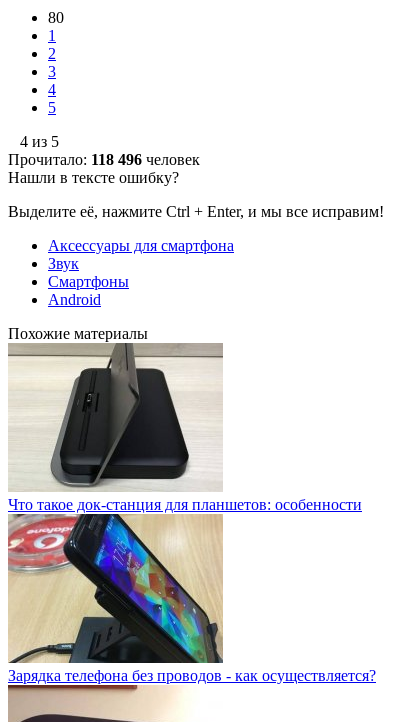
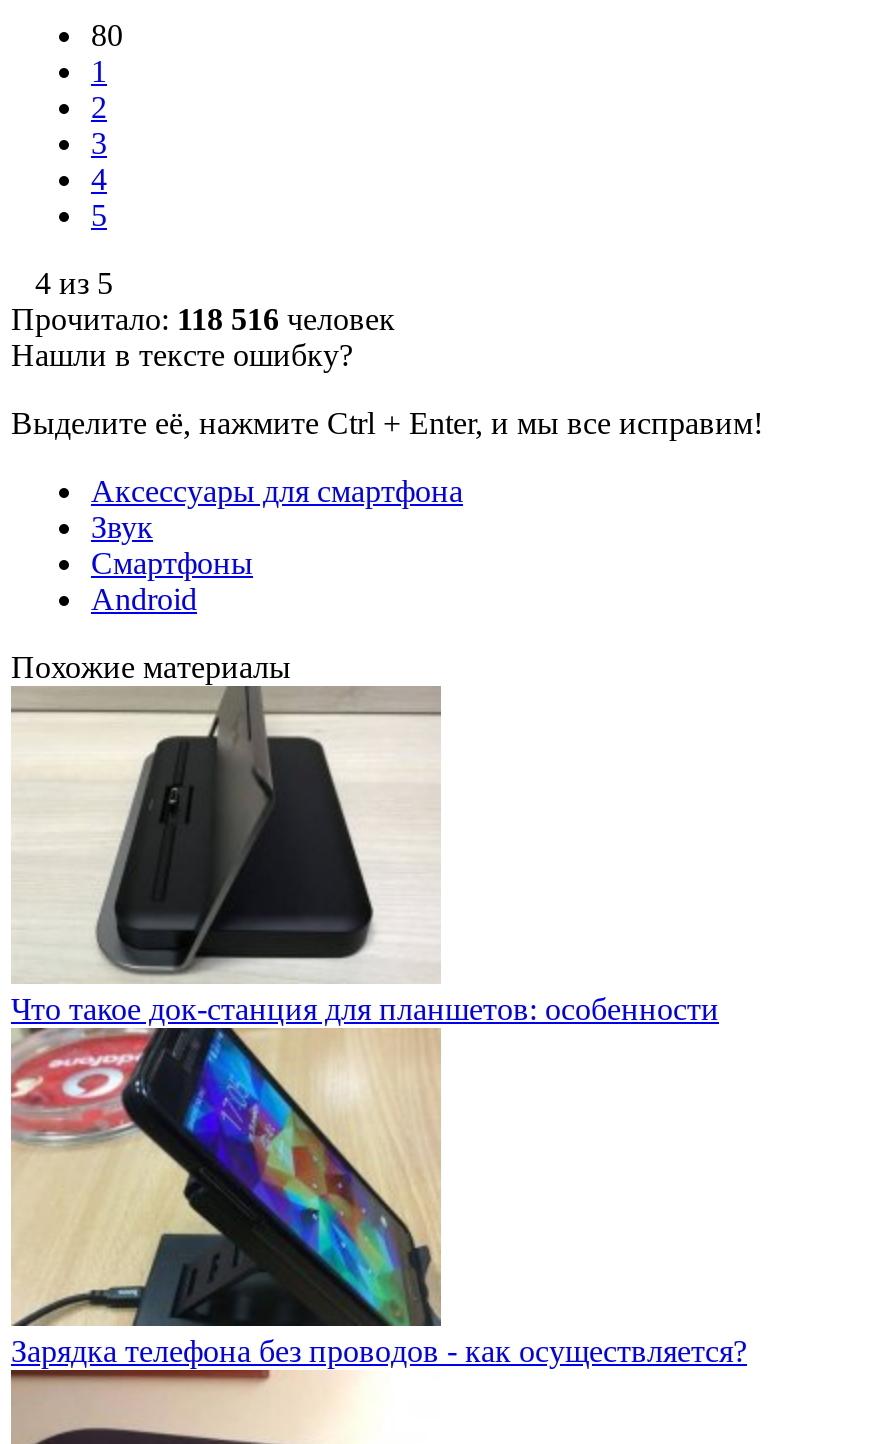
[8,151,200,168] Прочитало: 118 496 человек -> [11,302,395,336] Прочитало: 118 516 человек

